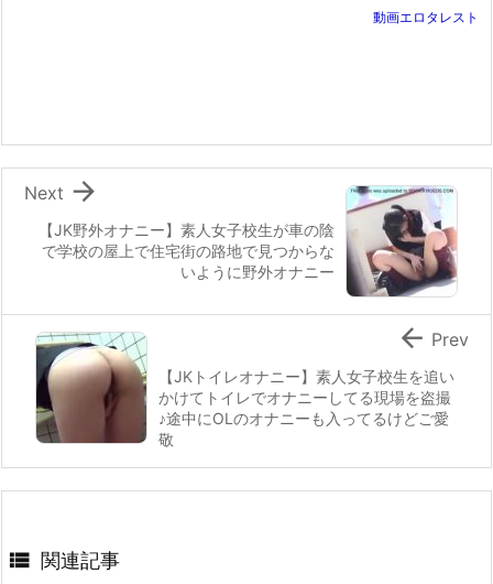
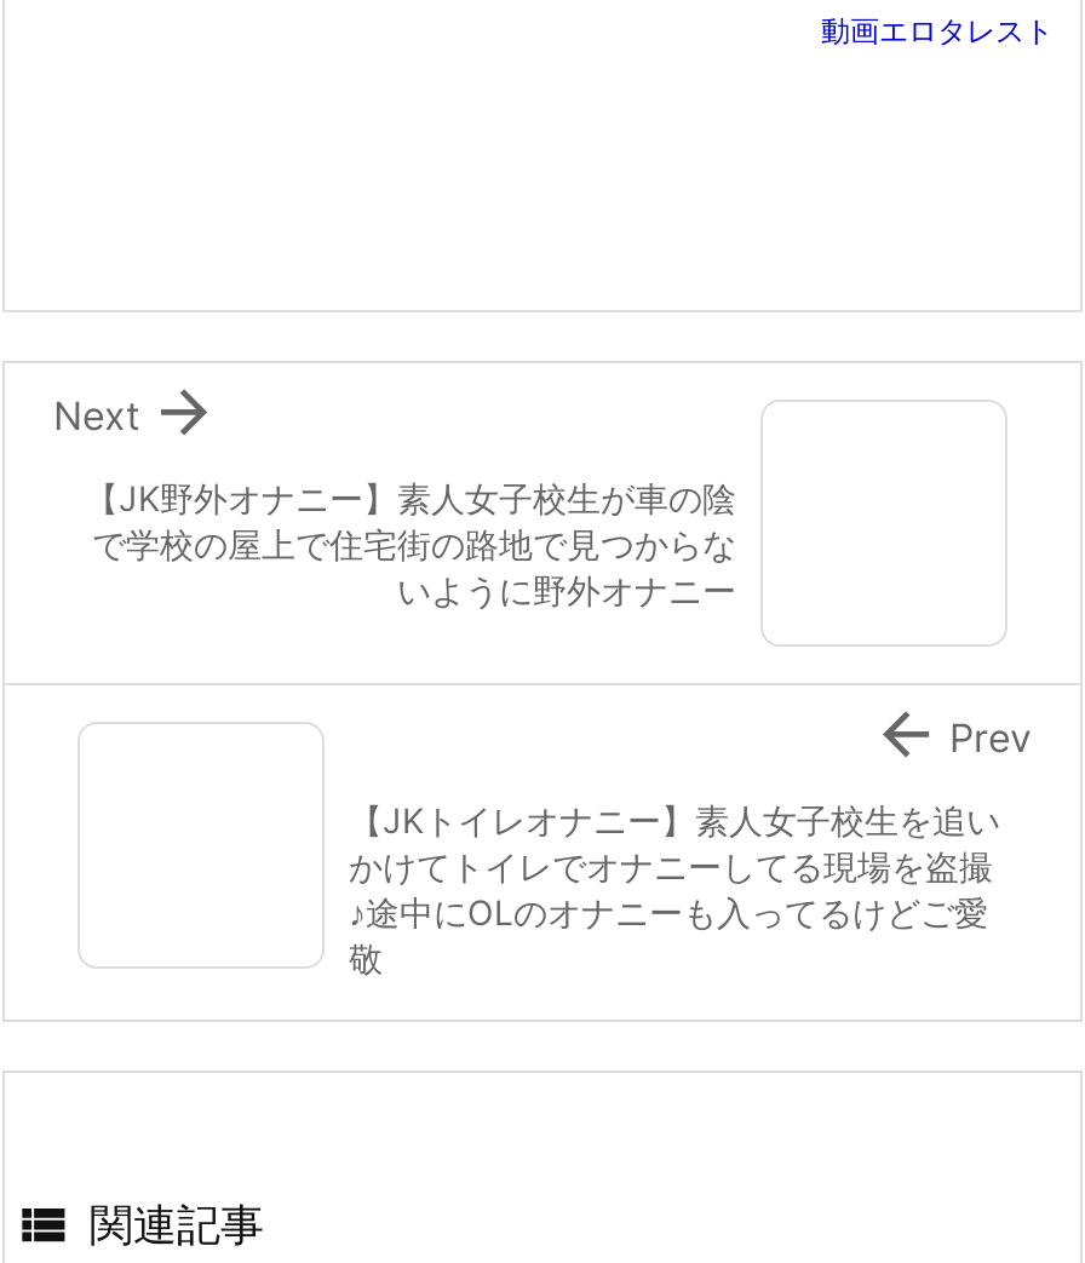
[346,185,458,298] [image] -> none
[35,332,147,444] [image] -> none

